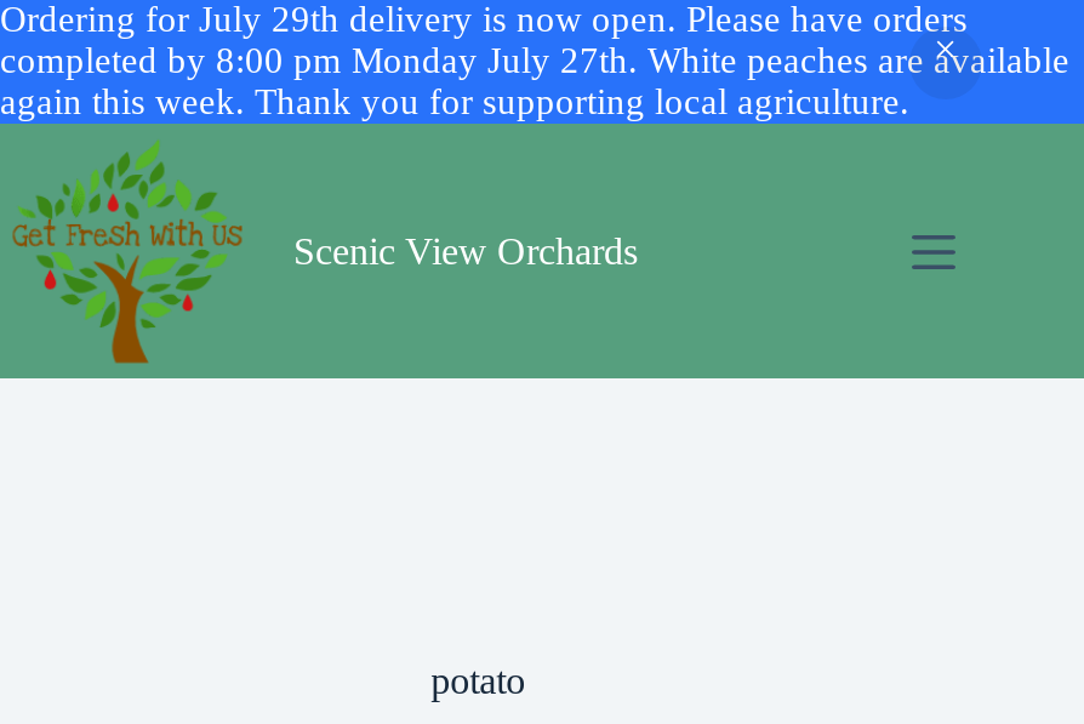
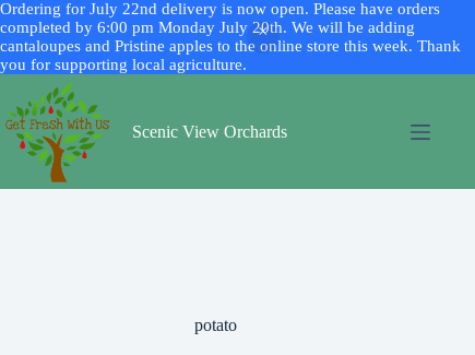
[0,0,1069,121] Ordering for July 29th delivery is now open. Please have orders | completed by 8:00 pm Monday July 27th. White peaches are available | again this week. Thank you for supporting local agriculture. -> [0,0,461,73] Ordering for July 22nd delivery is now open. Please have orders | completed by 6:00 pm Monday July 20th. We will be adding | cantaloupes and Pristine apples to the online store this week. Thank | you for supporting local agriculture.

